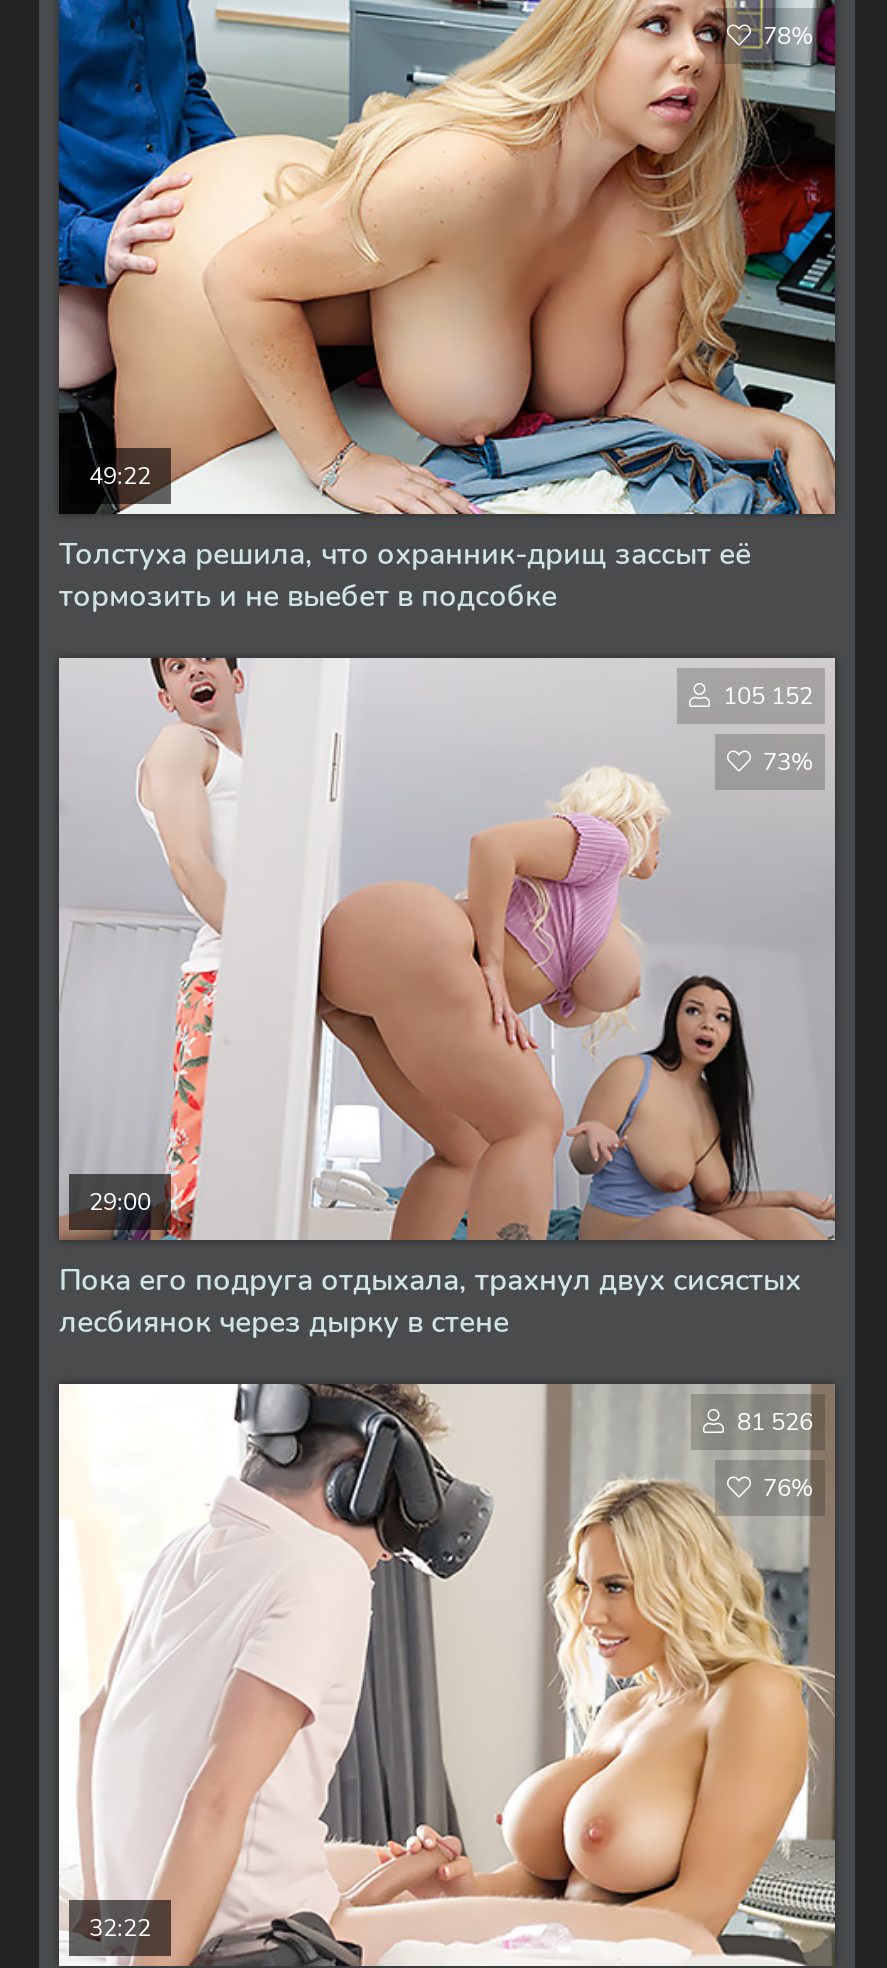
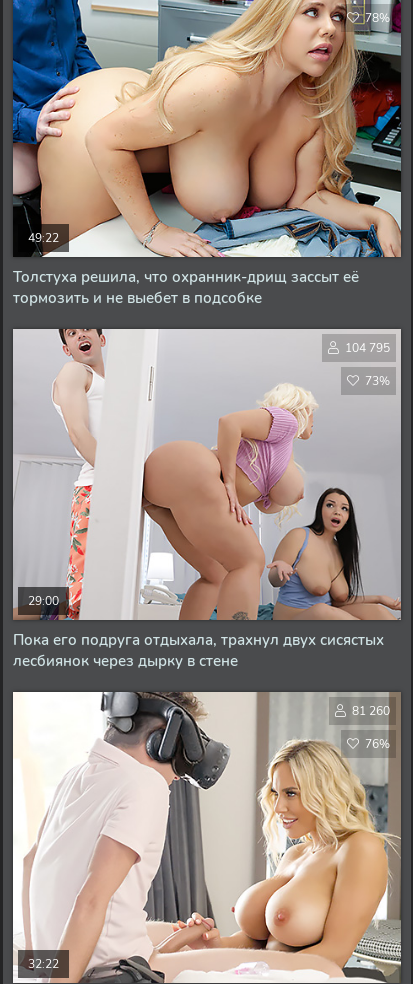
[723,680,813,712] 105 152 -> [345,340,390,356] 104 795
[737,1406,813,1438] 81 526 -> [352,703,390,719] 81 260

